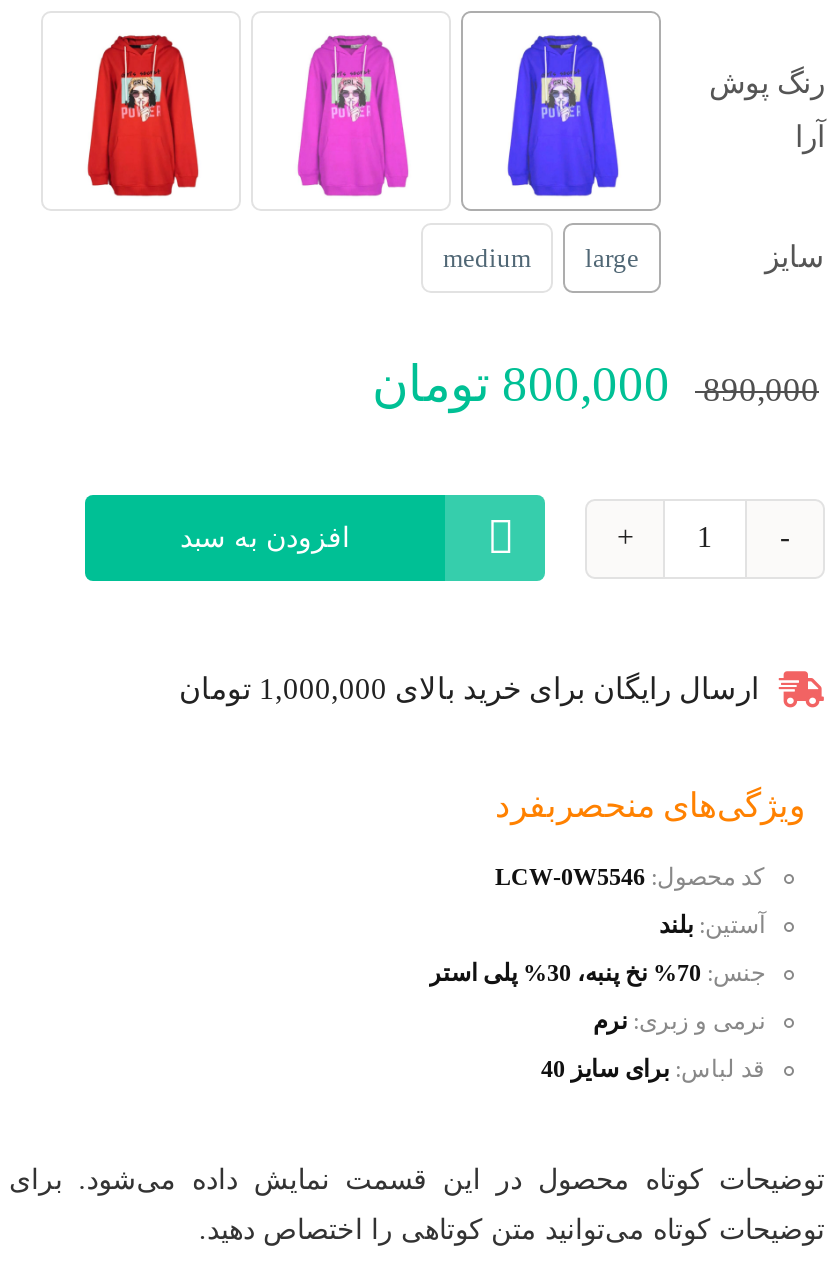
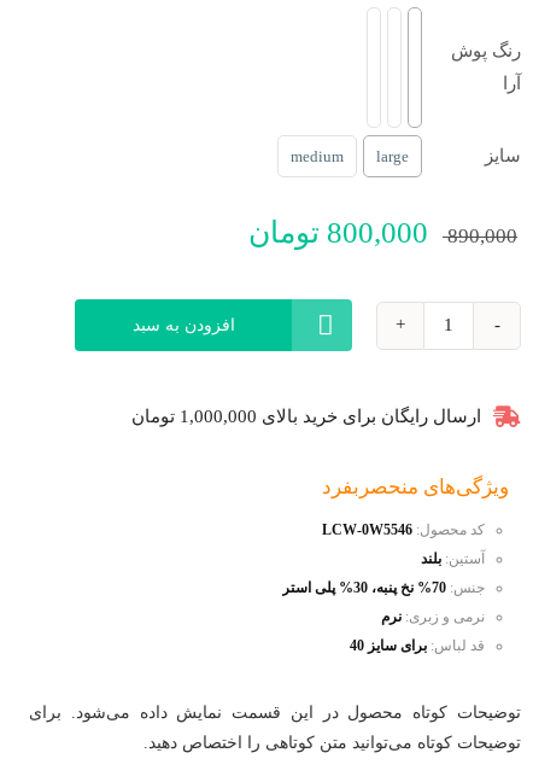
[461,11,633,211] [image] -> none
[85,33,201,199] [image] -> none
[295,33,411,197] [image] -> none

